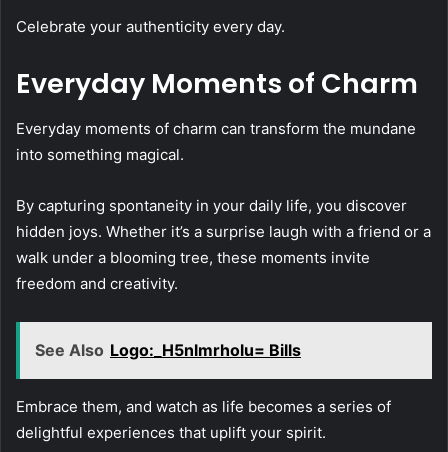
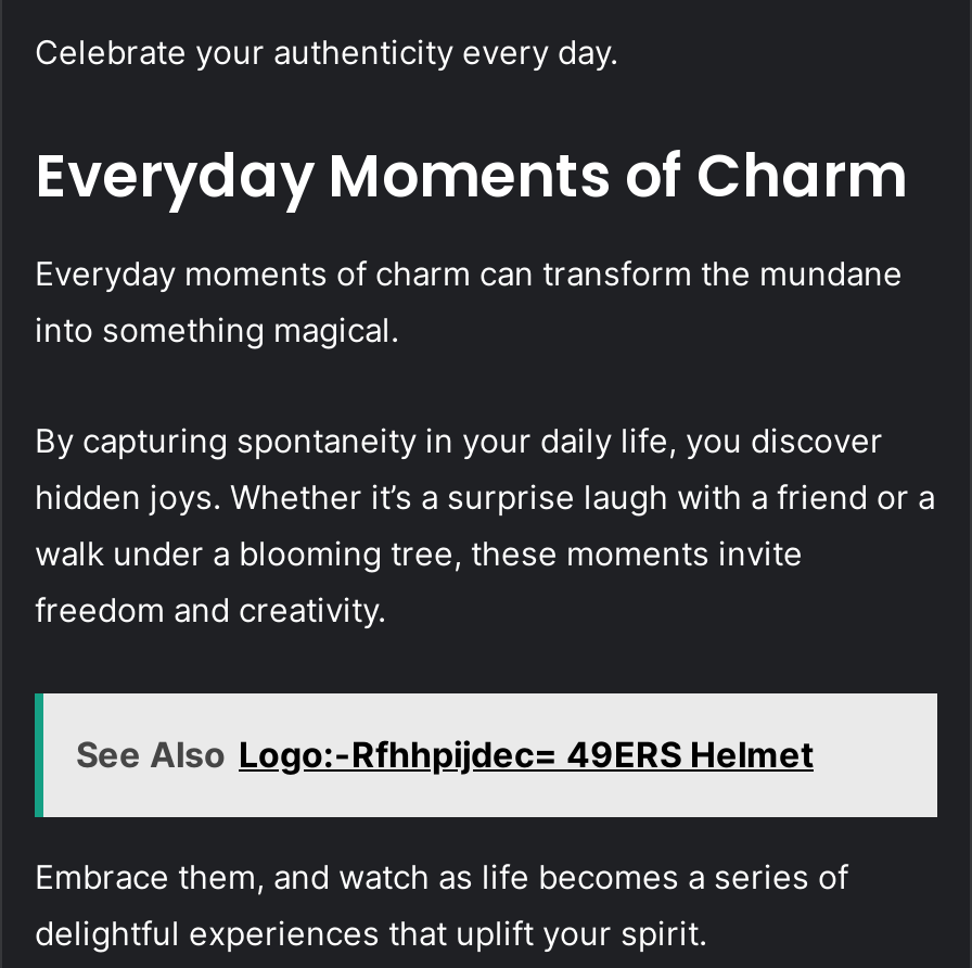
[35,340,301,360] See Also Logo:_H5nlmrholu= Bills -> [76,732,814,775] See Also Logo:-Rfhhpijdec= 49ERS Helmet

